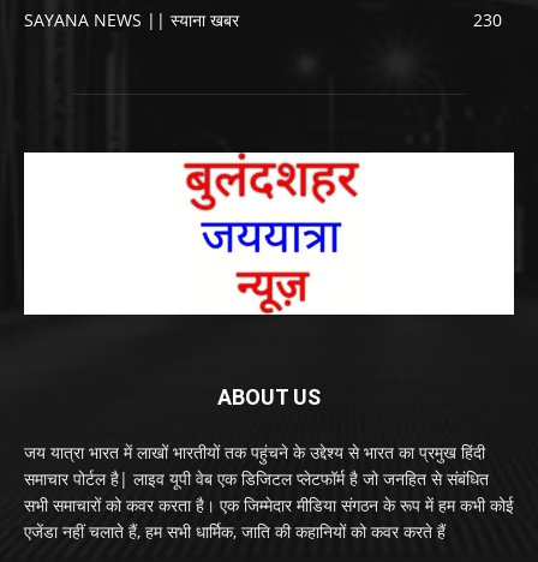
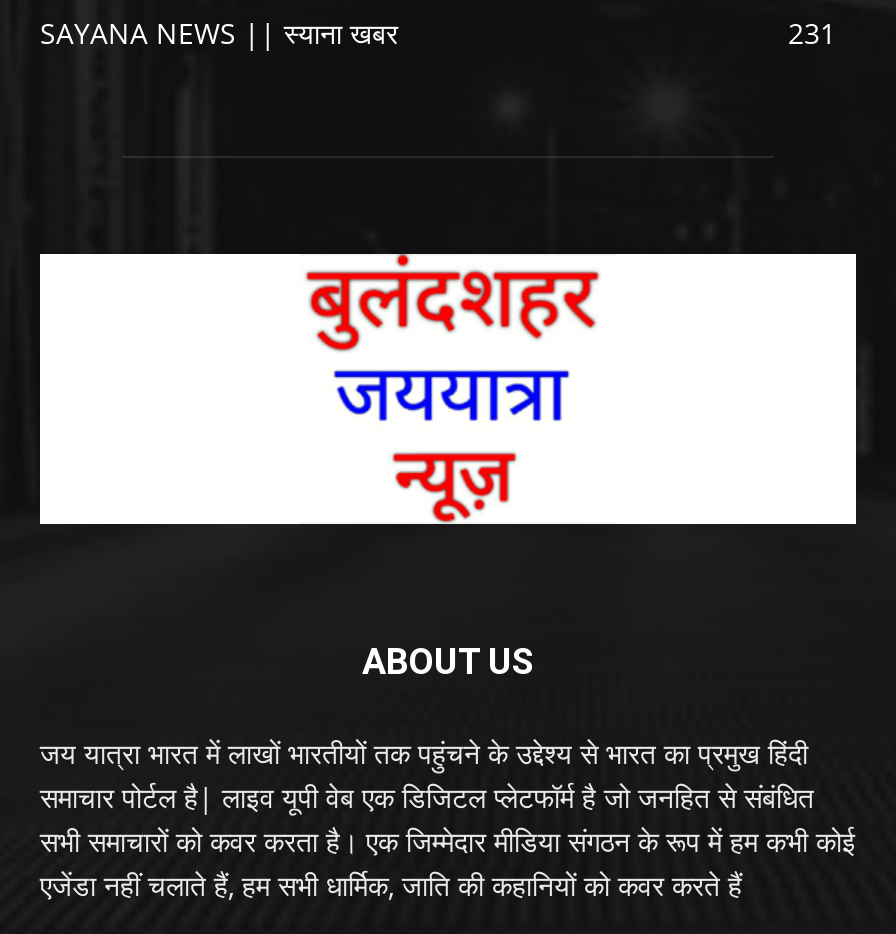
[473,8,502,31] 230 -> [788,14,836,52] 231

